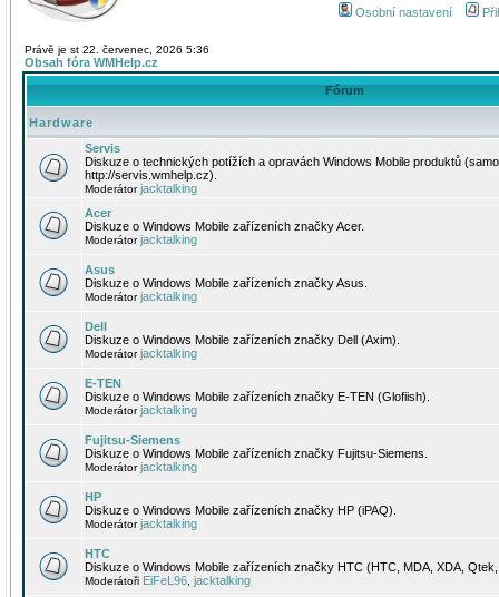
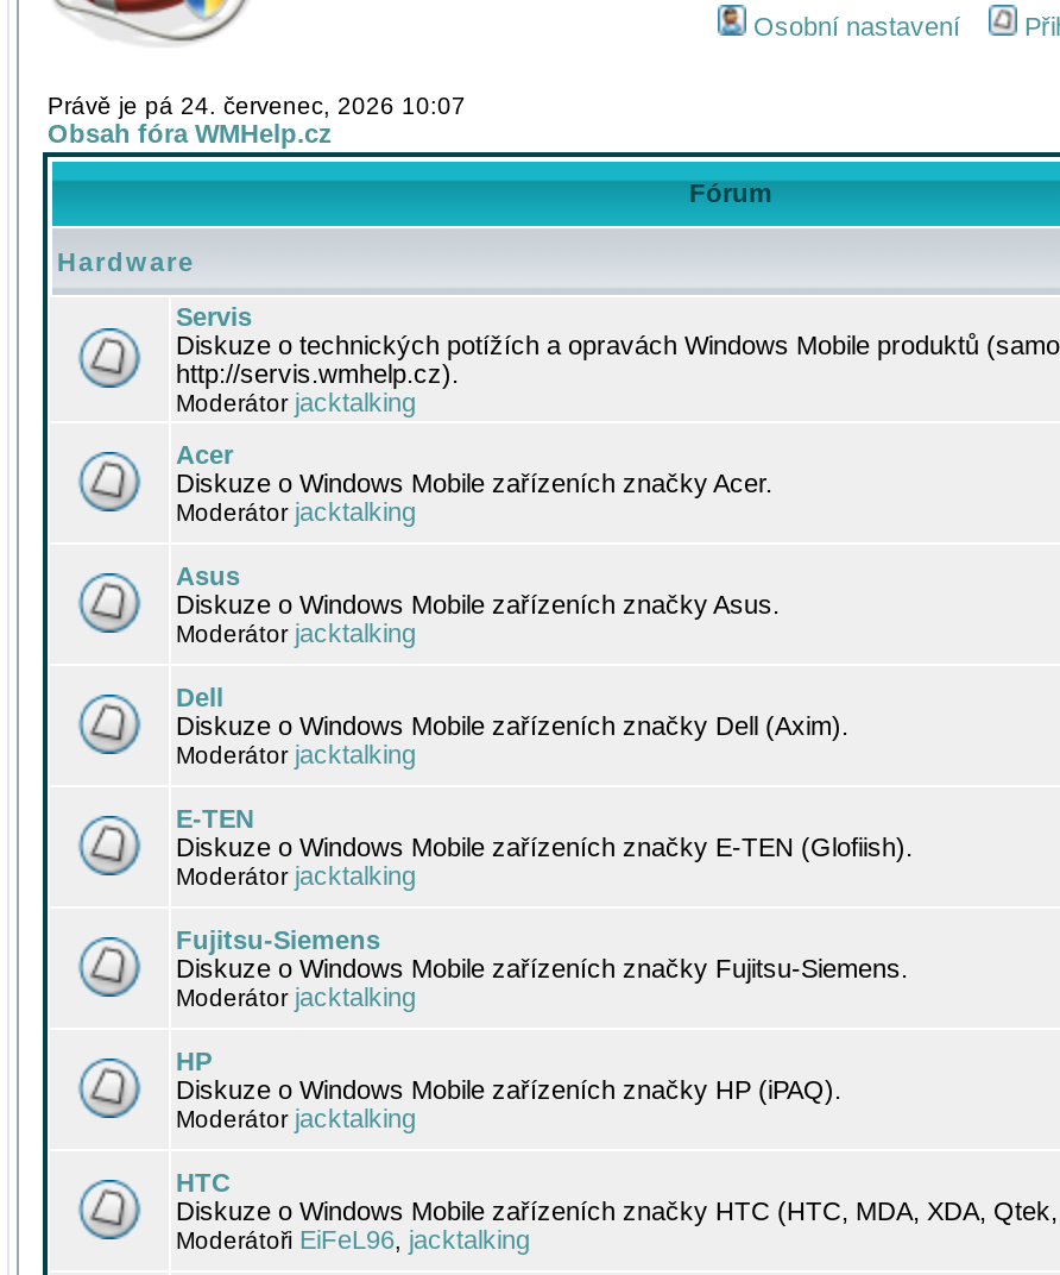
[25,43,209,56] Právě je st 22. červenec, 2026 5:36 -> [48,93,466,119] Právě je pá 24. červenec, 2026 10:07

